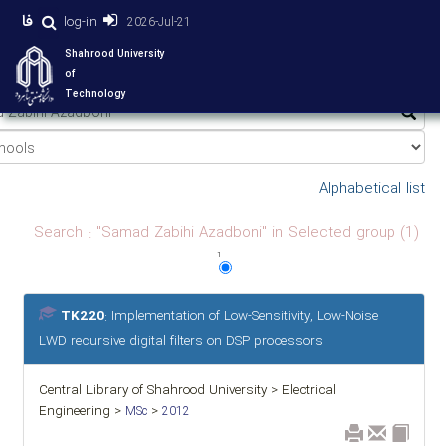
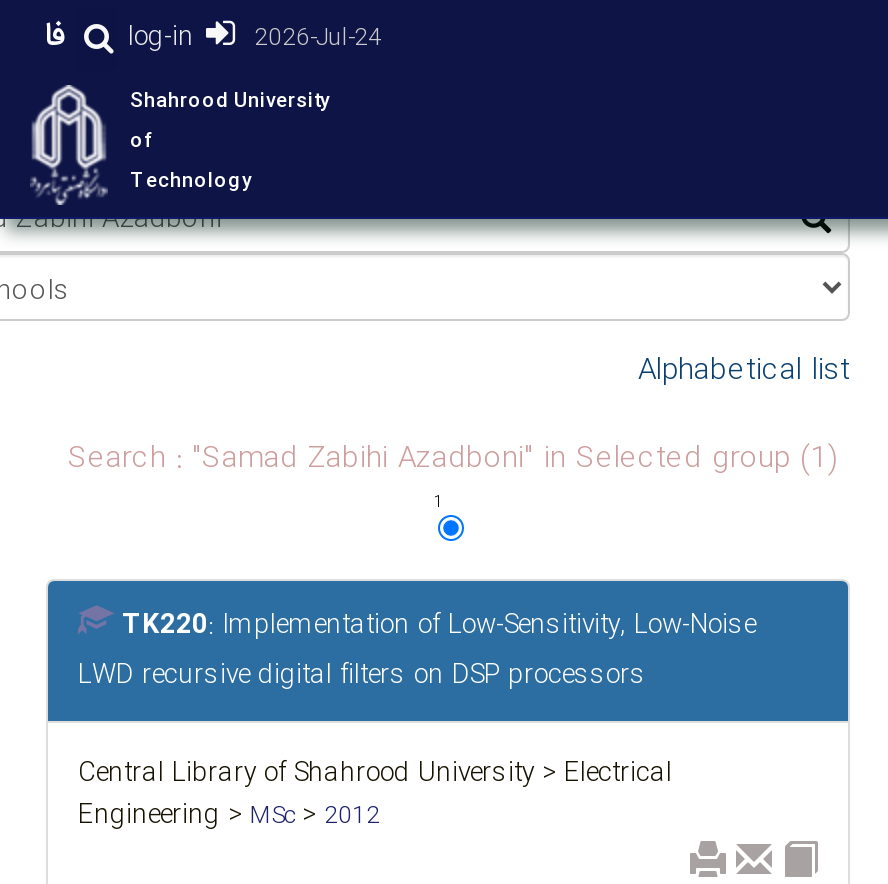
[127,13,191,32] 2026-Jul-21 -> [254,19,382,57] 2026-Jul-24

